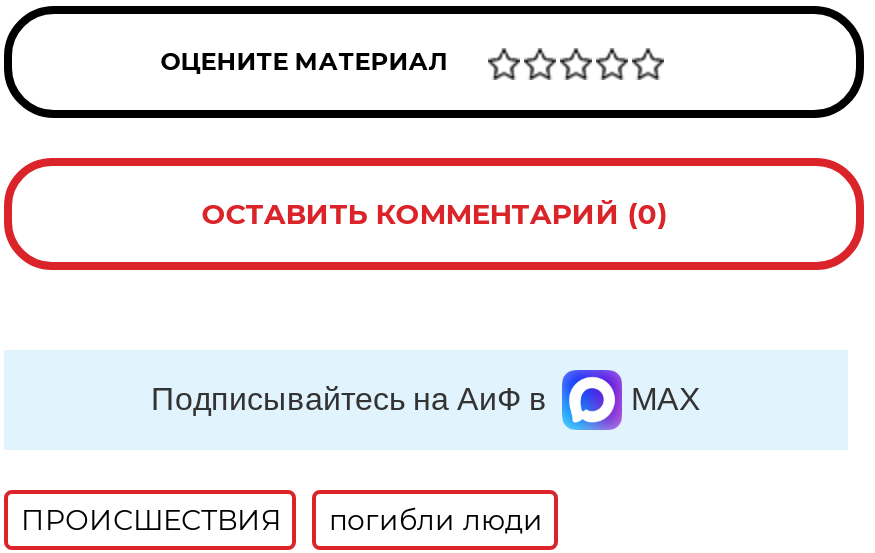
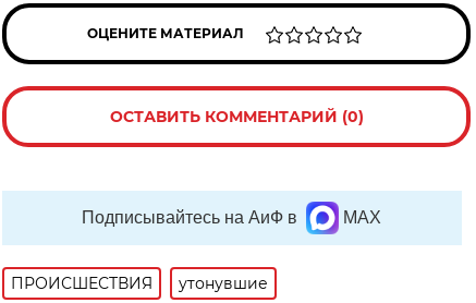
[329,502,543,538] погибли люди -> [179,274,268,293] утонувшие

